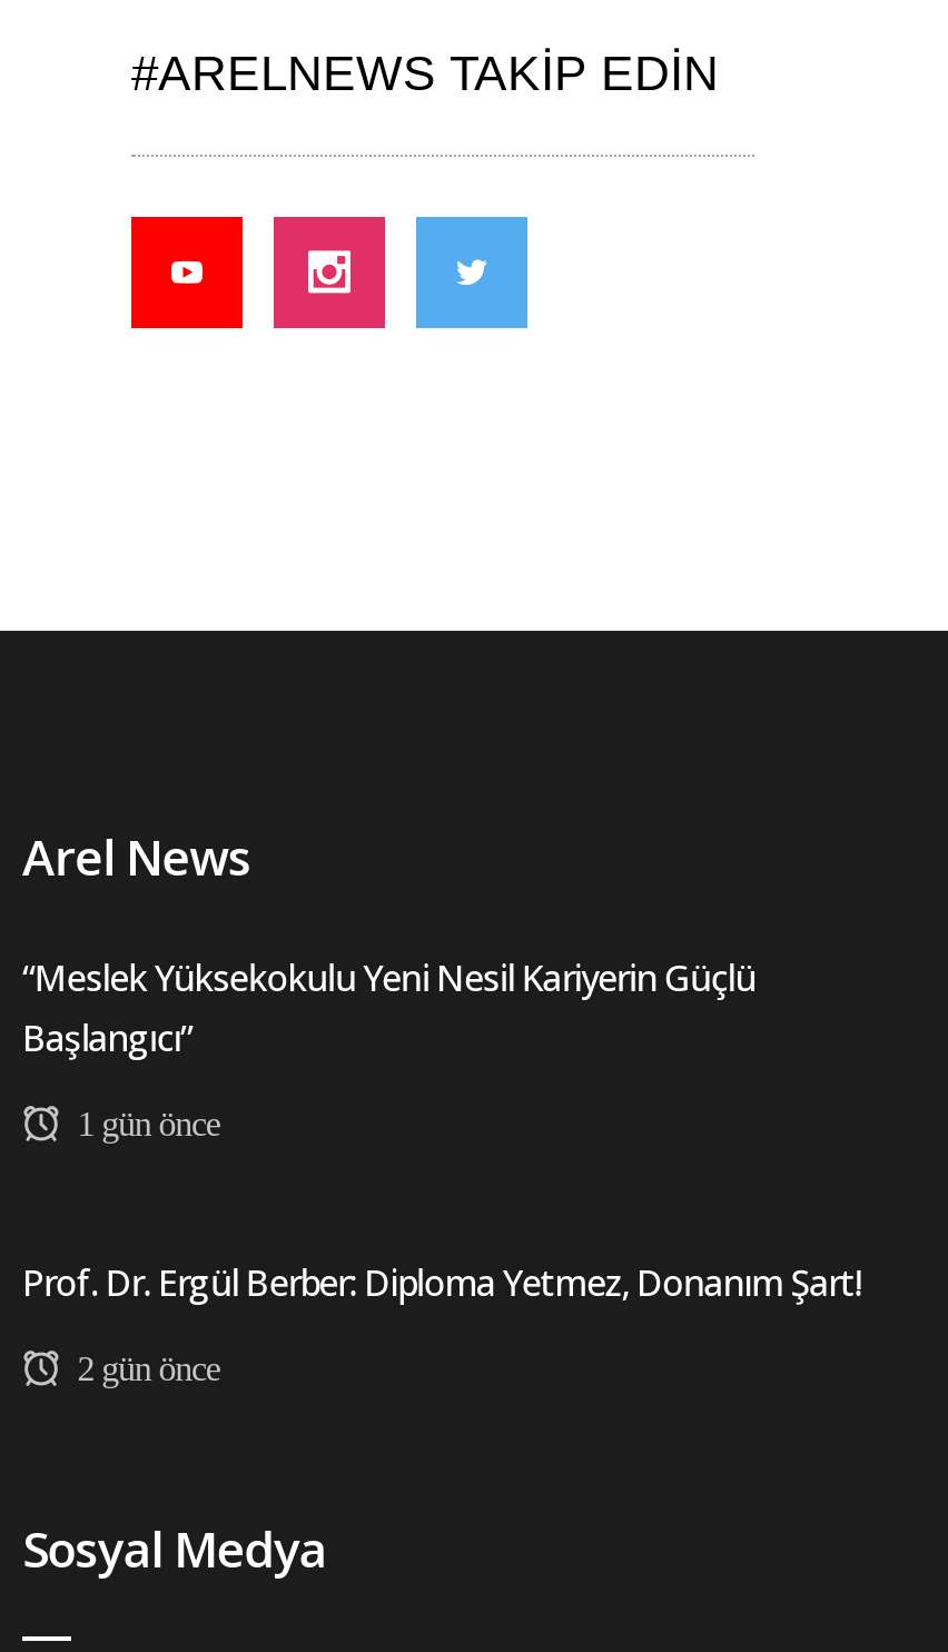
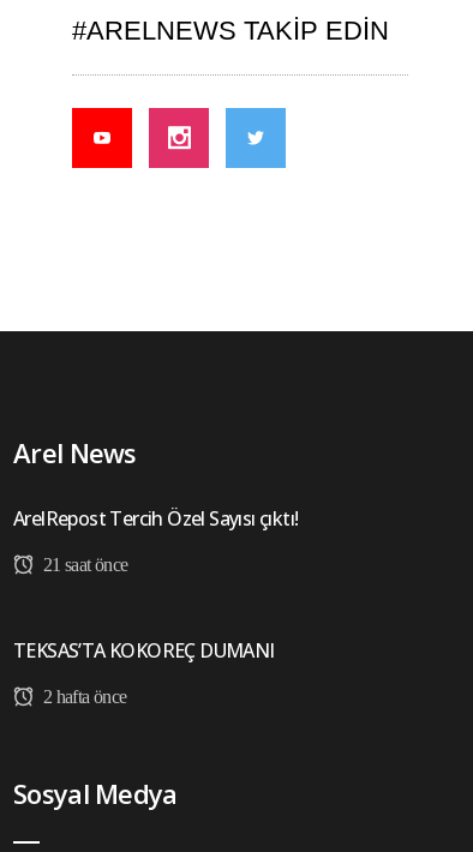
[22,953,755,1062] “Meslek Yüksekokulu Yeni Nesil Kariyerin Güçlü | Başlangıcı” -> [13,505,298,532] ArelRepost Tercih Özel Sayısı çıktı!
[70,1105,220,1142] 1 gün önce -> [39,554,128,575] 21 saat önce
[22,1258,862,1307] Prof. Dr. Ergül Berber: Diploma Yetmez, Donanım Şart! -> [13,637,274,664] TEKSAS’TA KOKOREÇ DUMANI
[70,1349,220,1387] 2 gün önce -> [39,686,127,707] 2 hafta önce

